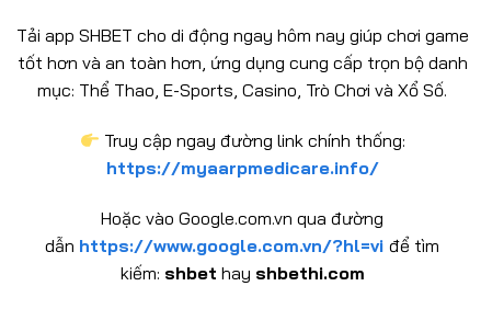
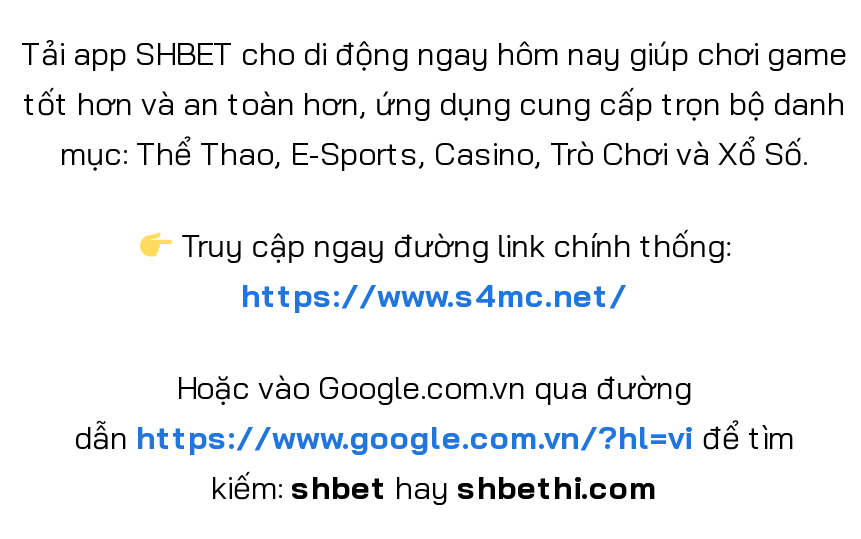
[106,157,379,179] https://myaarpmedicare.info/ -> [241,275,627,315] https://www.s4mc.net/

